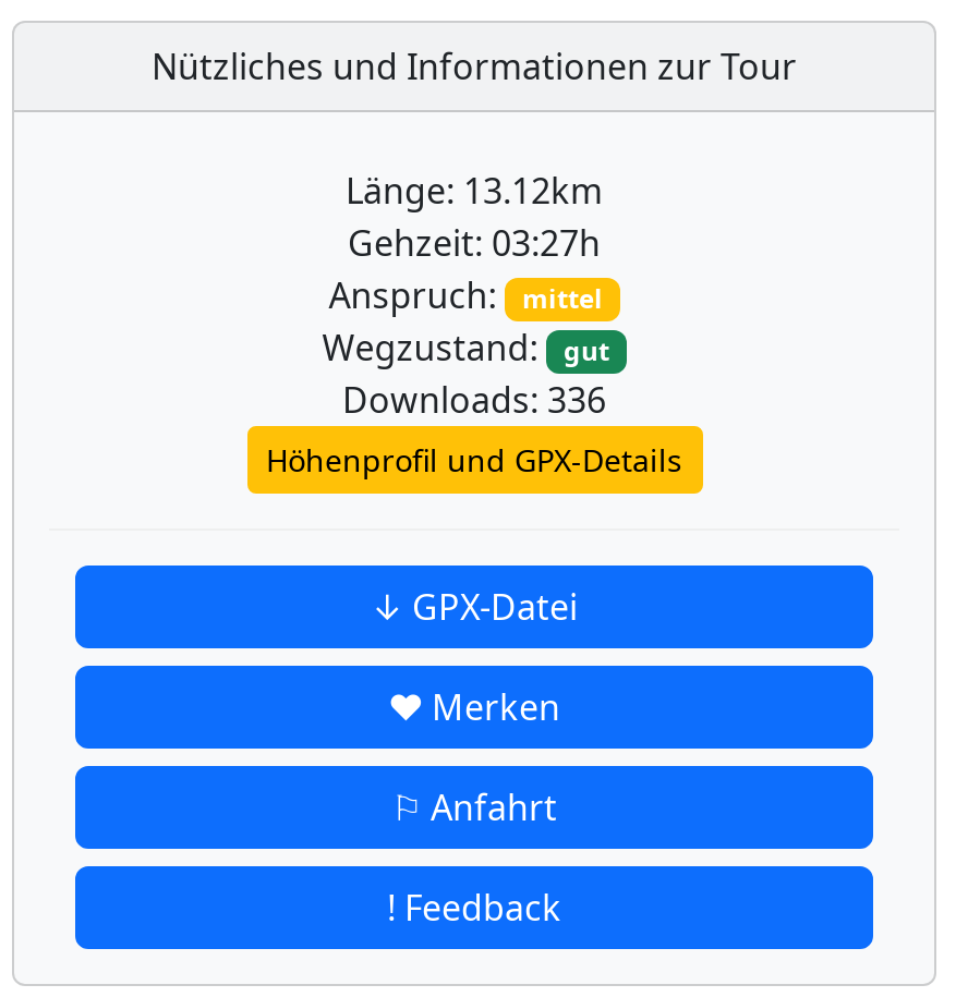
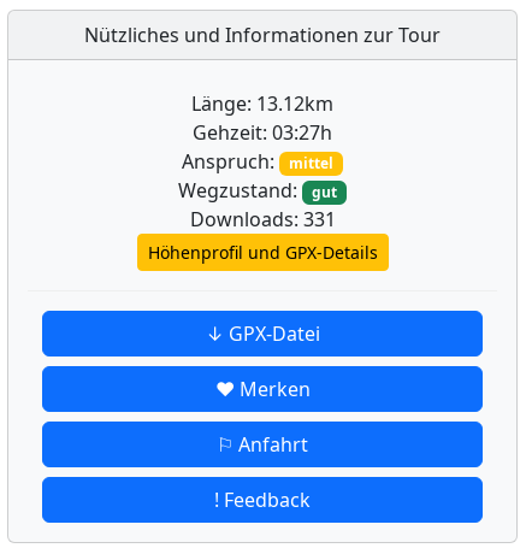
[342,377,606,425] Downloads: 336 -> [190,206,335,233] Downloads: 331

